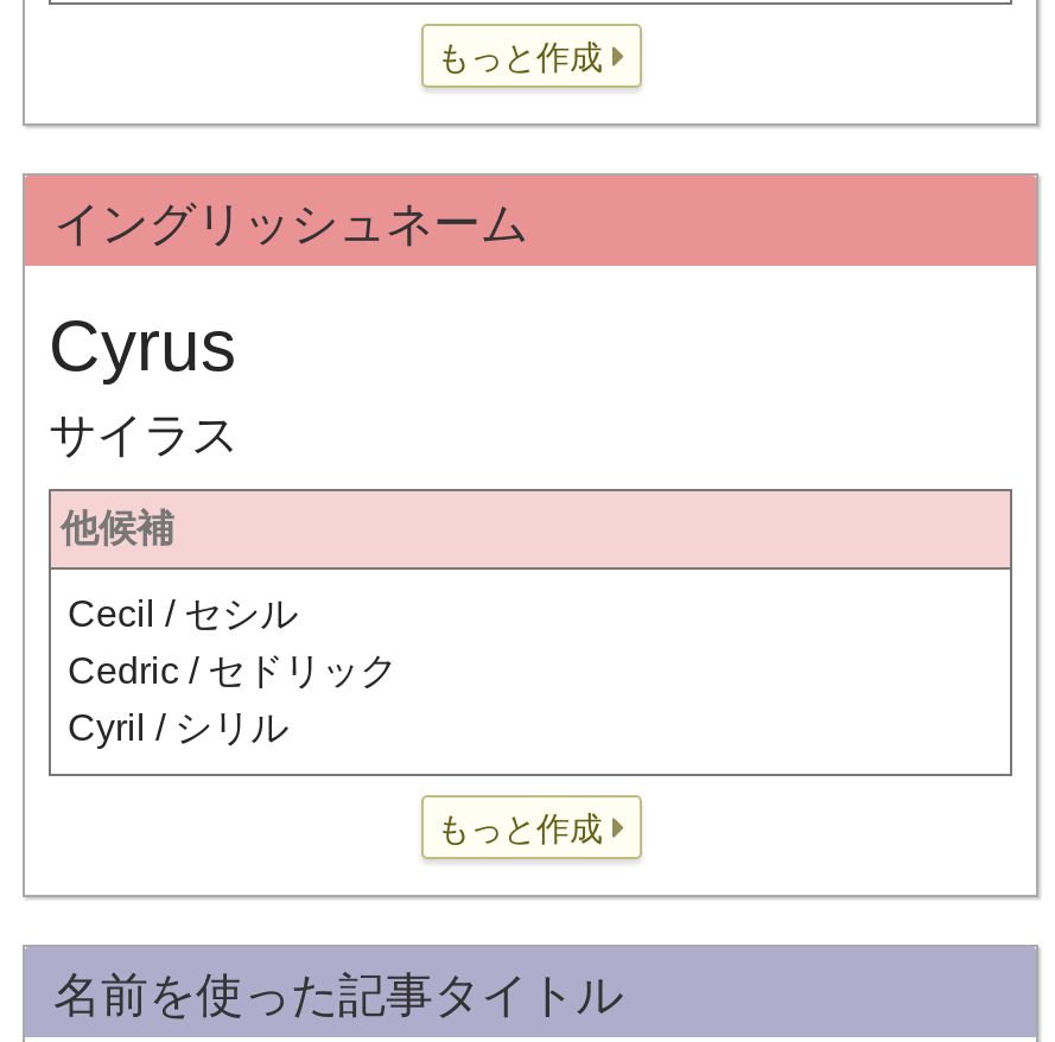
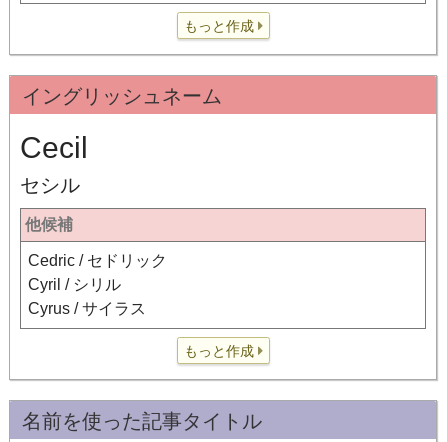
[49,306,239,460] Cyrus | サイラス -> [20,131,88,196] Cecil | セシル
[68,593,298,634] Cecil / セシル -> none
moved [68,650,398,748] -> [28,252,167,293]: Cedric / セドリック | Cyril / シリル
none -> [28,300,146,317] Cyrus / サイラス

